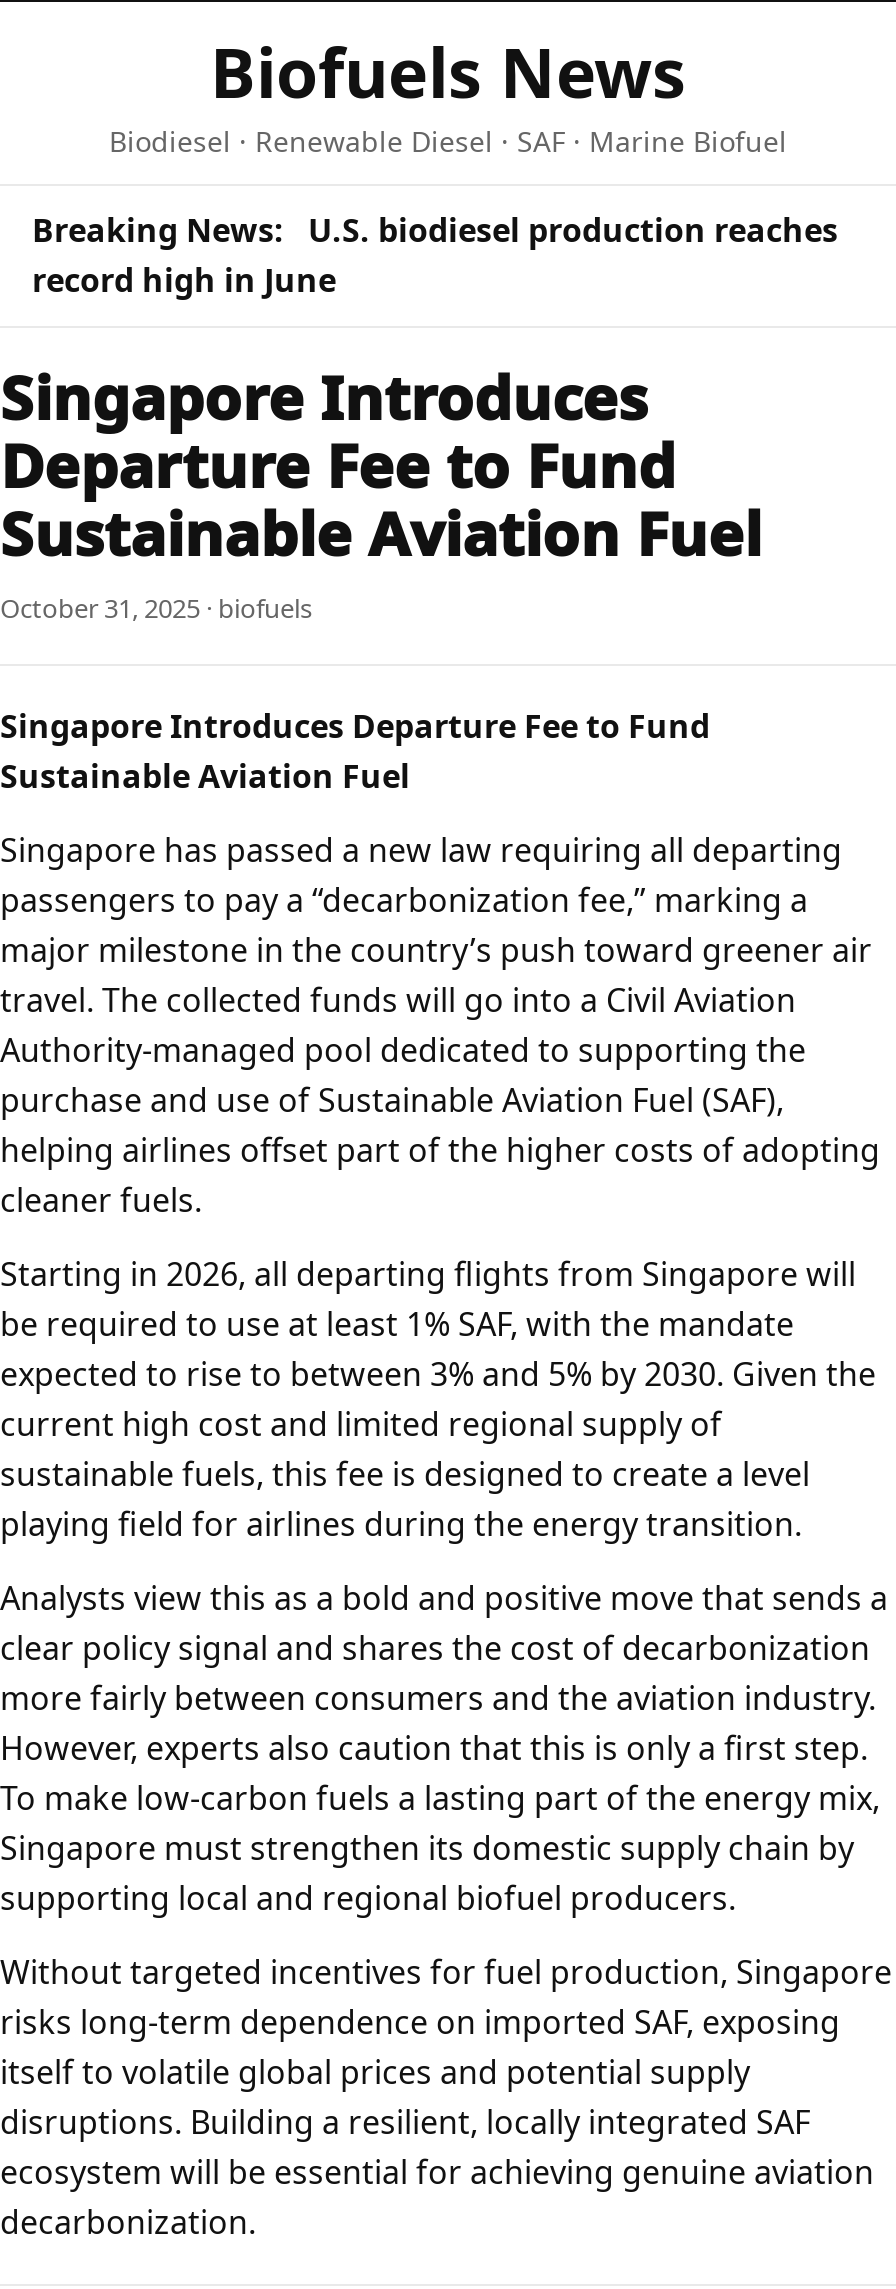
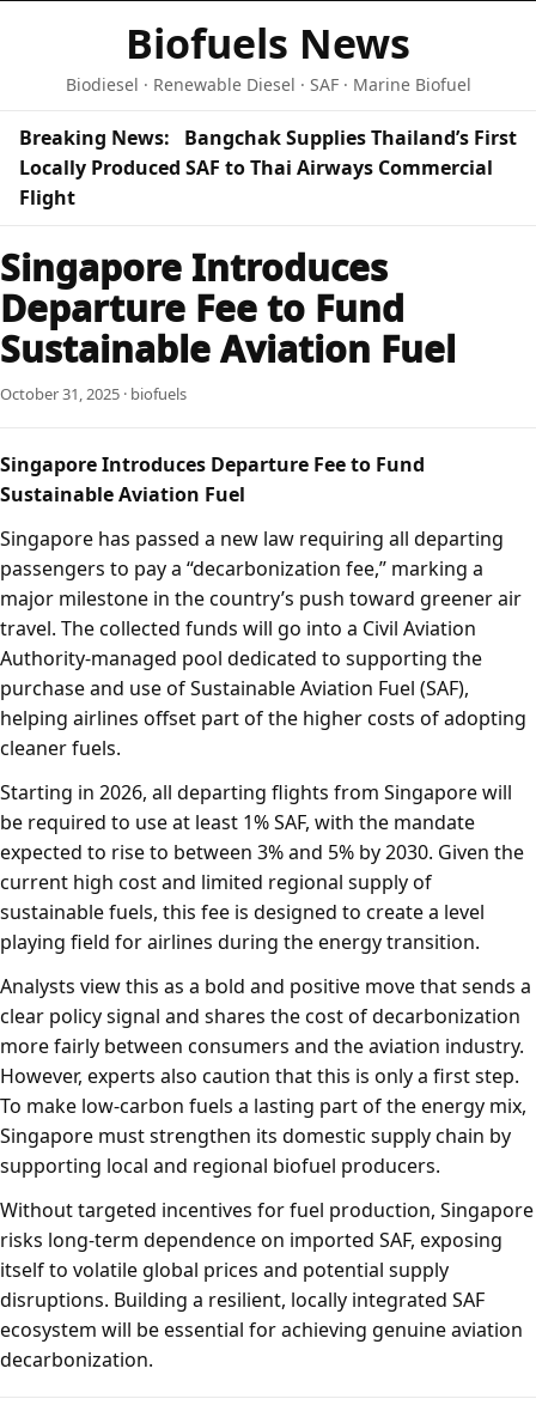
[32,208,838,302] Breaking News: U.S. biodiesel production reaches | record high in June -> [19,124,517,211] Breaking News: Bangchak Supplies Thailand’s First | Locally Produced SAF to Thai Airways Commercial | Flight

